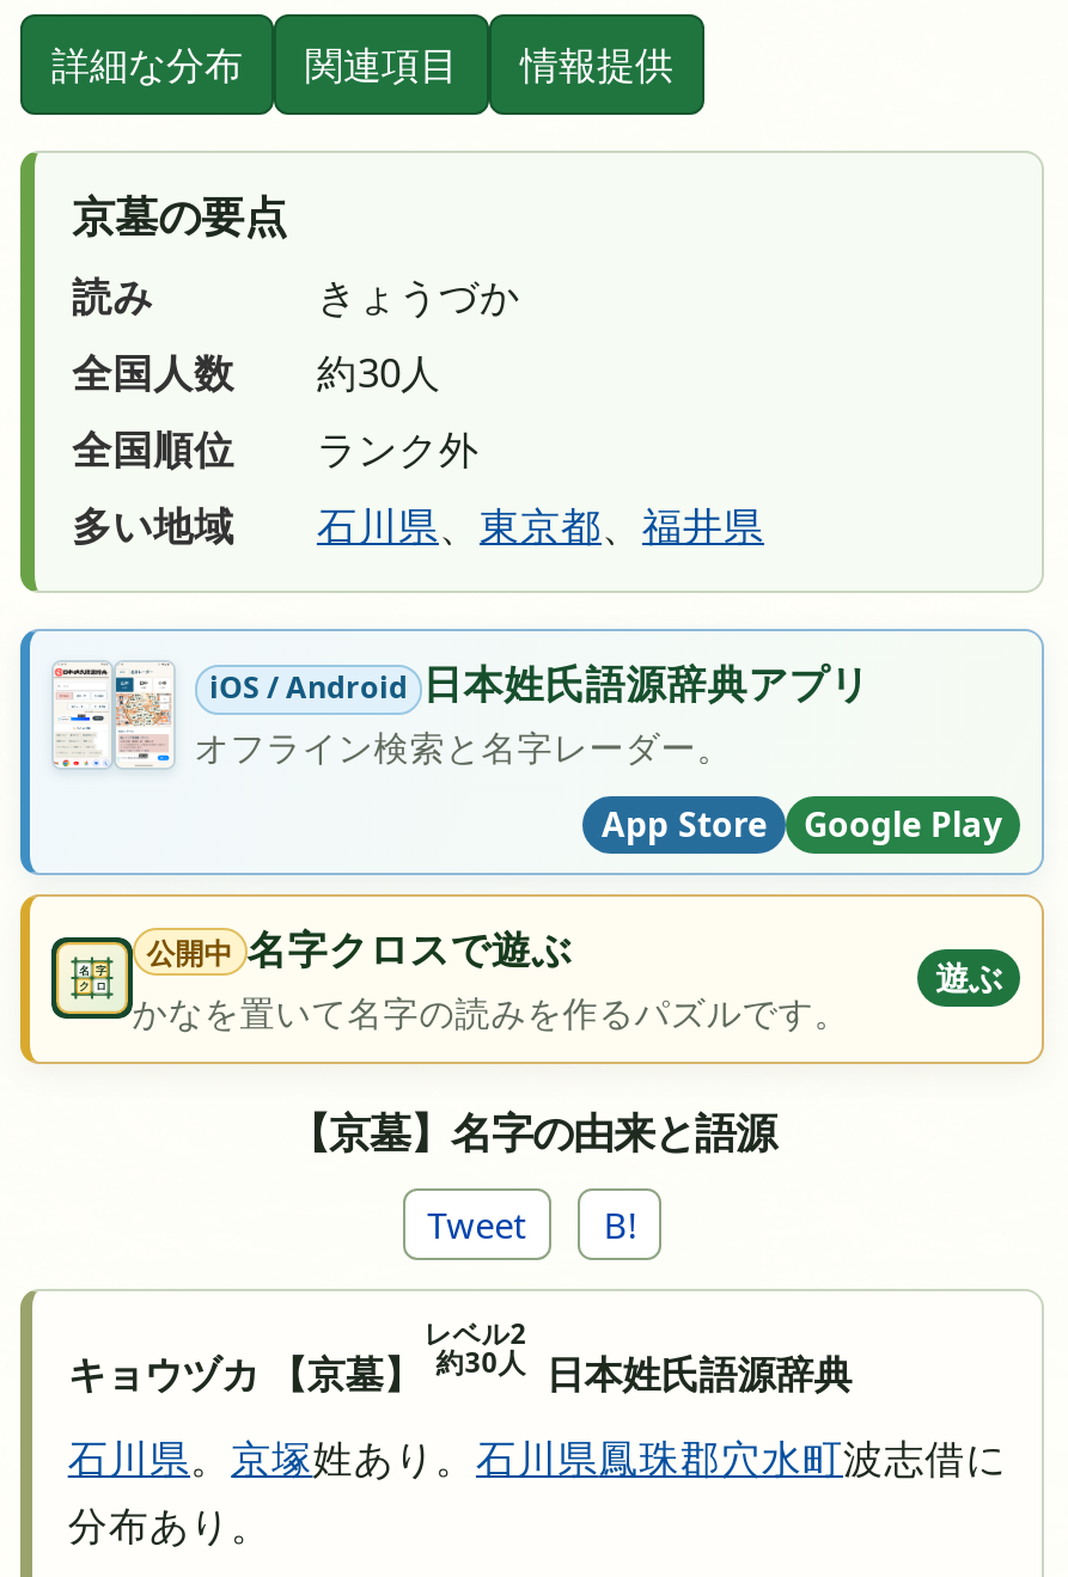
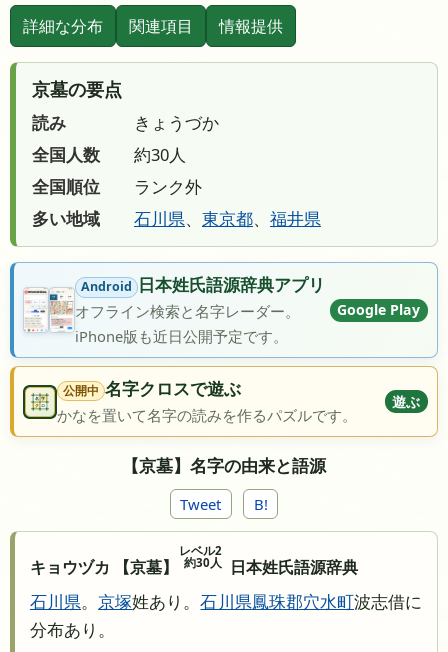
[51,656,870,784] [image] | iOS / Android 日本姓氏語源辞典アプリ -> [24,273,325,332] [image] | Android 日本姓氏語源辞典アプリ
[602,801,767,846] App Store -> [75,326,288,346] iPhone版も近日公開予定です。
moved [804,801,1002,846] -> [337,300,420,319]: Google Play

